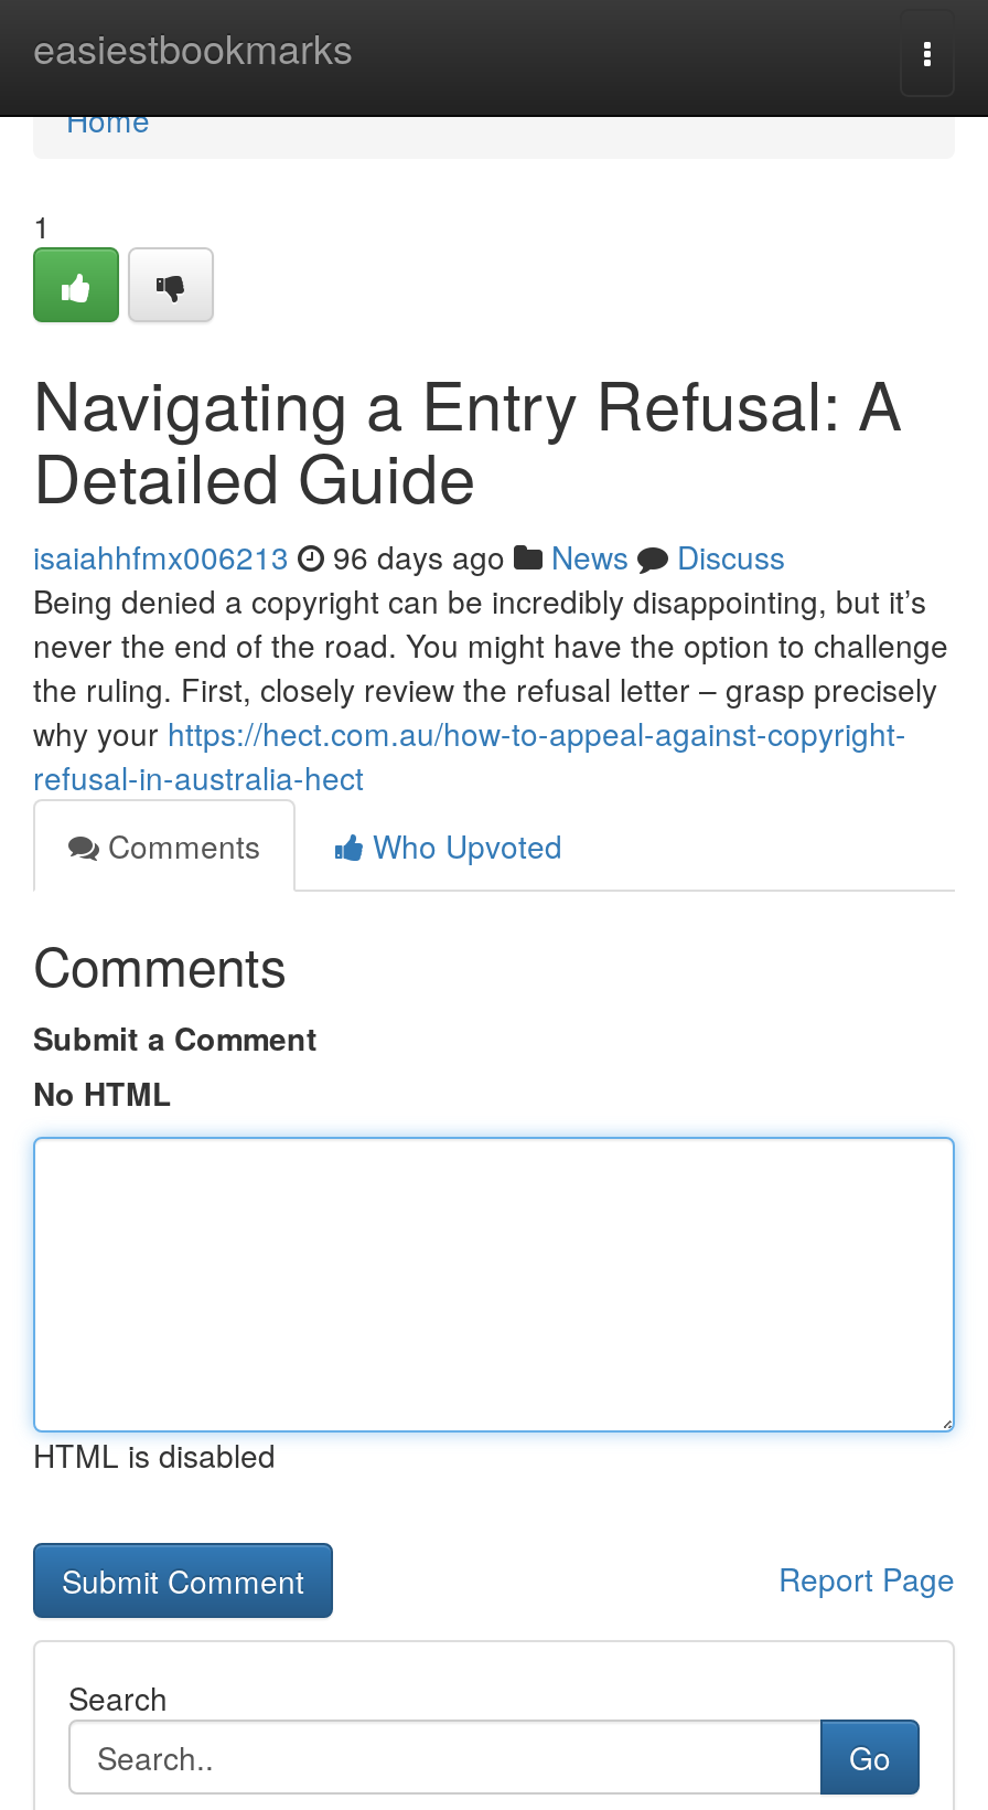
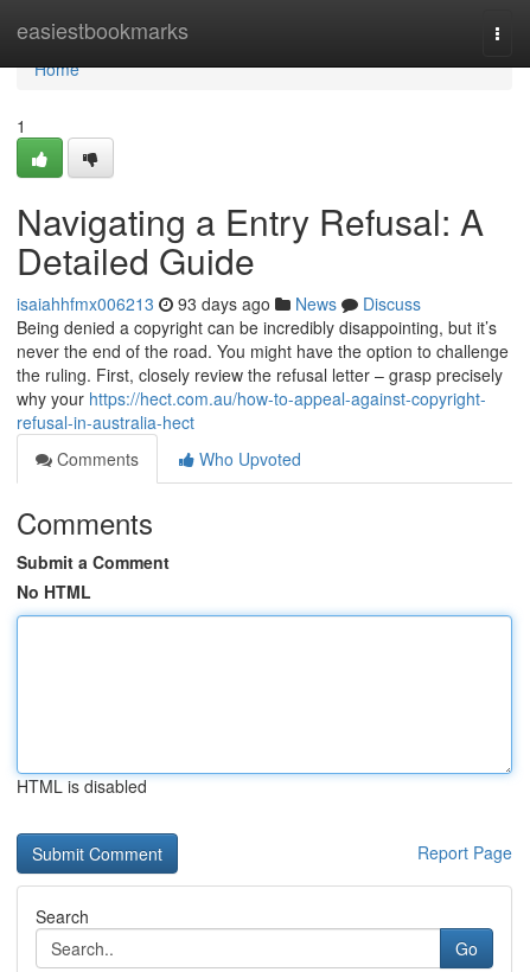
[33,534,785,578] isaiahhfmx006213 96 days ago News Discuss -> [17,292,421,315] isaiahhfmx006213 93 days ago News Discuss

